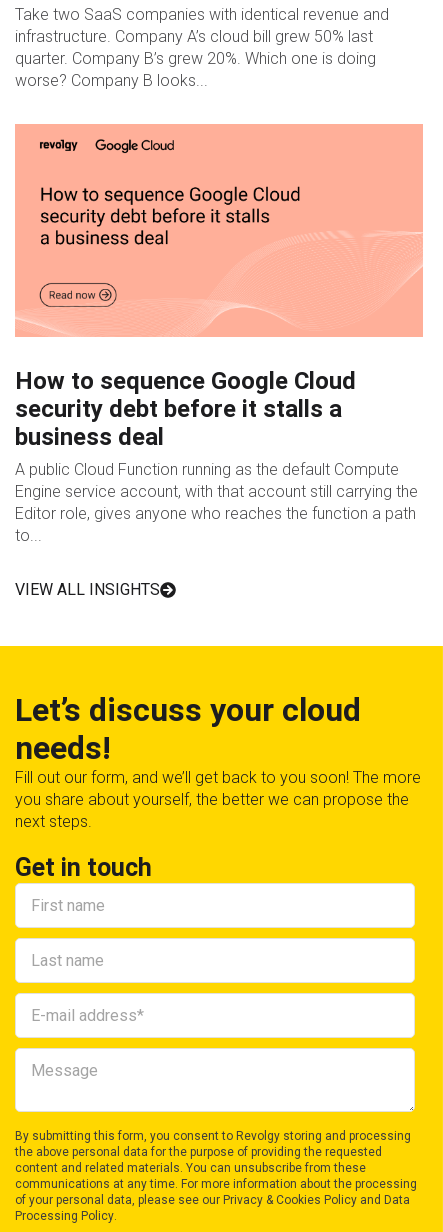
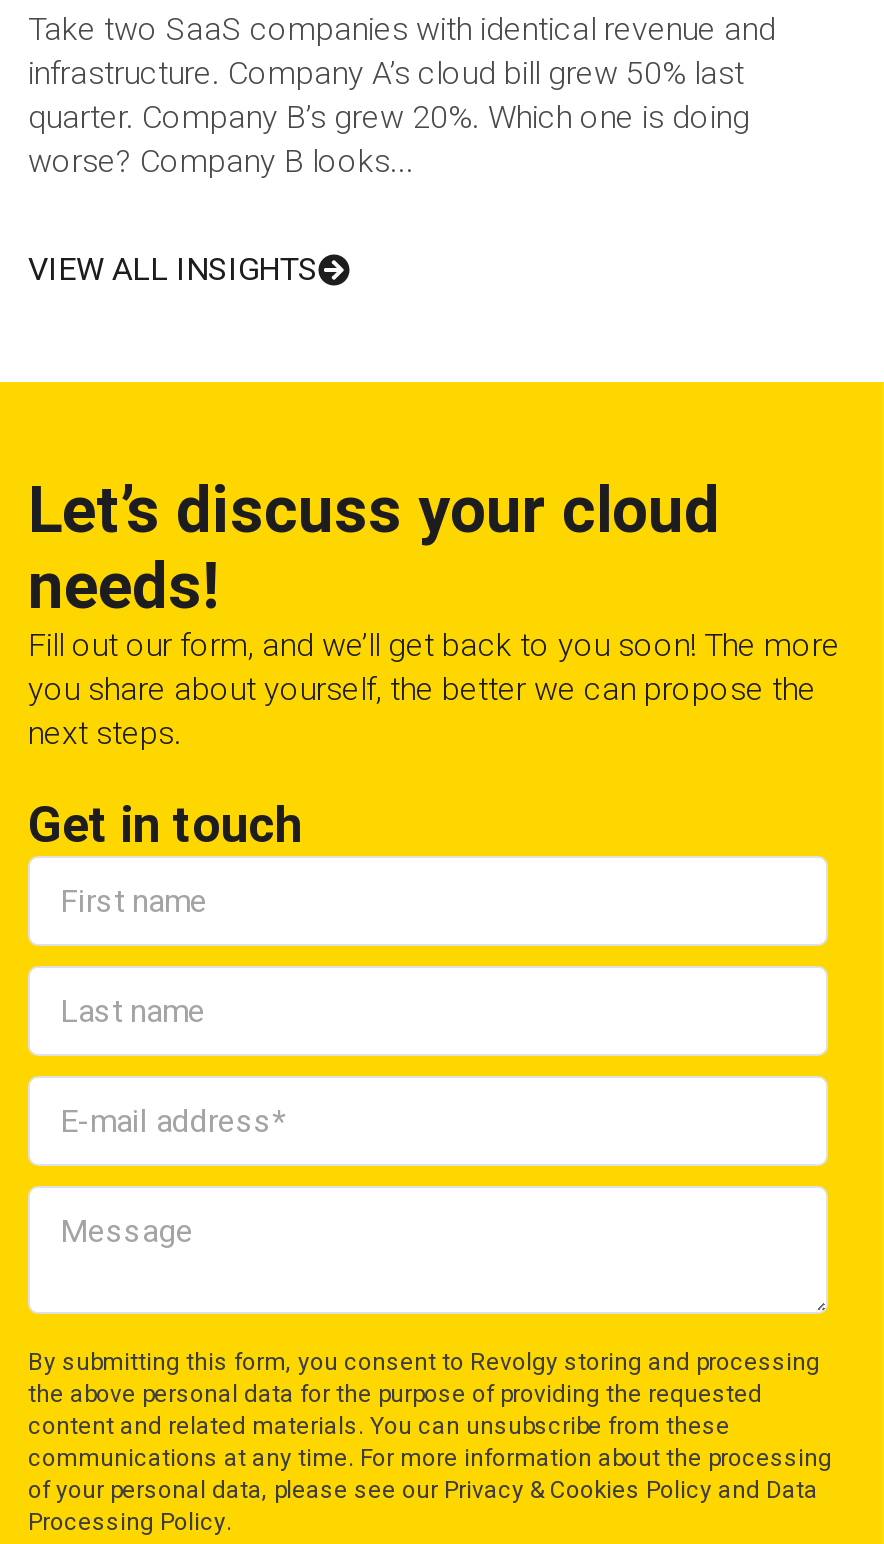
[14,123,424,545] [image] | How to sequence Google Cloud | security debt before it stalls a | business deal | A public Cloud Function running as the default Compute | Engine service account, with that account still carrying the | Editor role, gives anyone who reaches the function a path | to... -> none

